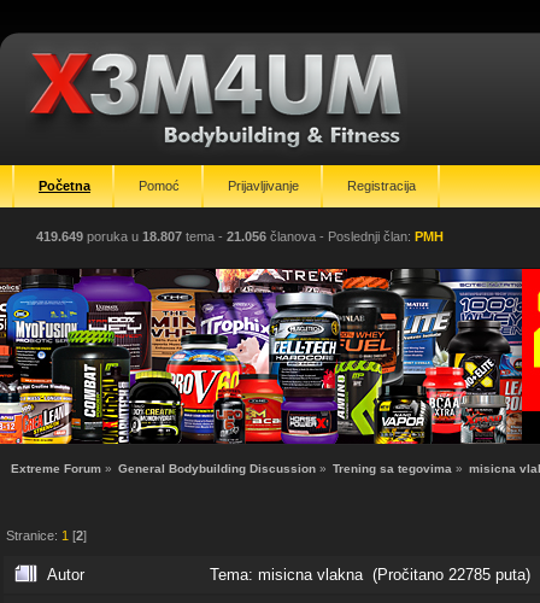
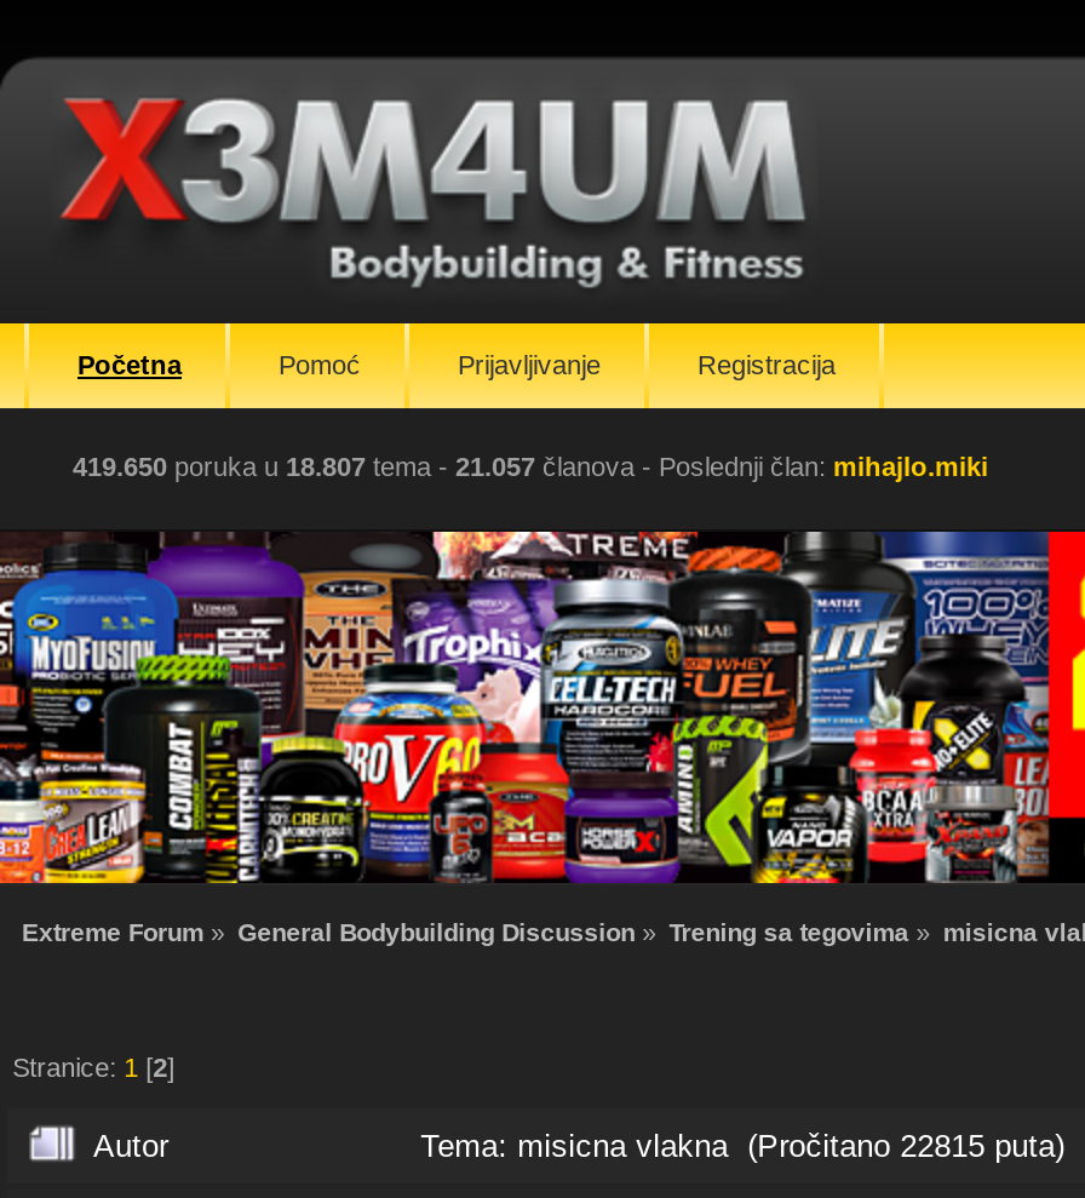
[36,229,444,244] 419.649 poruka u 18.807 tema - 21.056 članova - Poslednji član: PMH -> [73,452,988,481] 419.650 poruka u 18.807 tema - 21.057 članova - Poslednji član: mihajlo.miki
[204,566,530,584] Tema: misicna vlakna (Pročitano 22785 puta) -> [411,1128,1065,1164] Tema: misicna vlakna (Pročitano 22815 puta)

